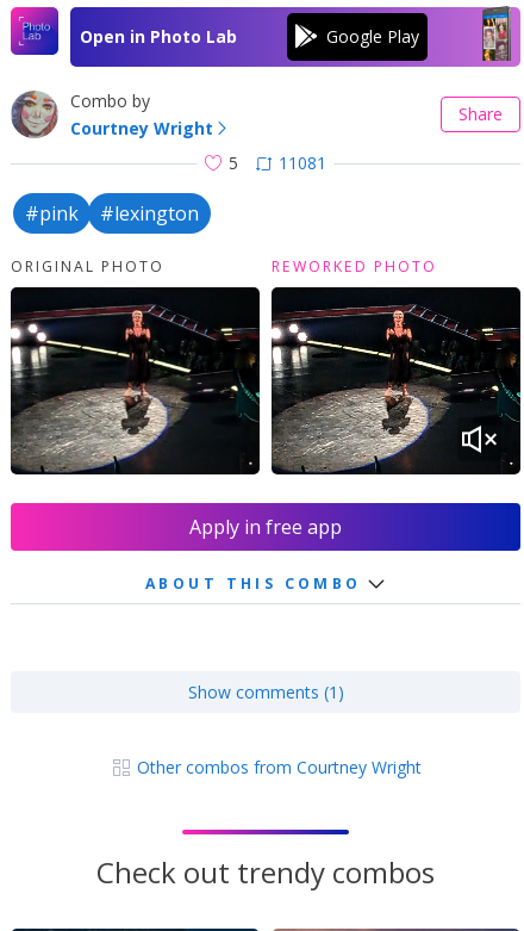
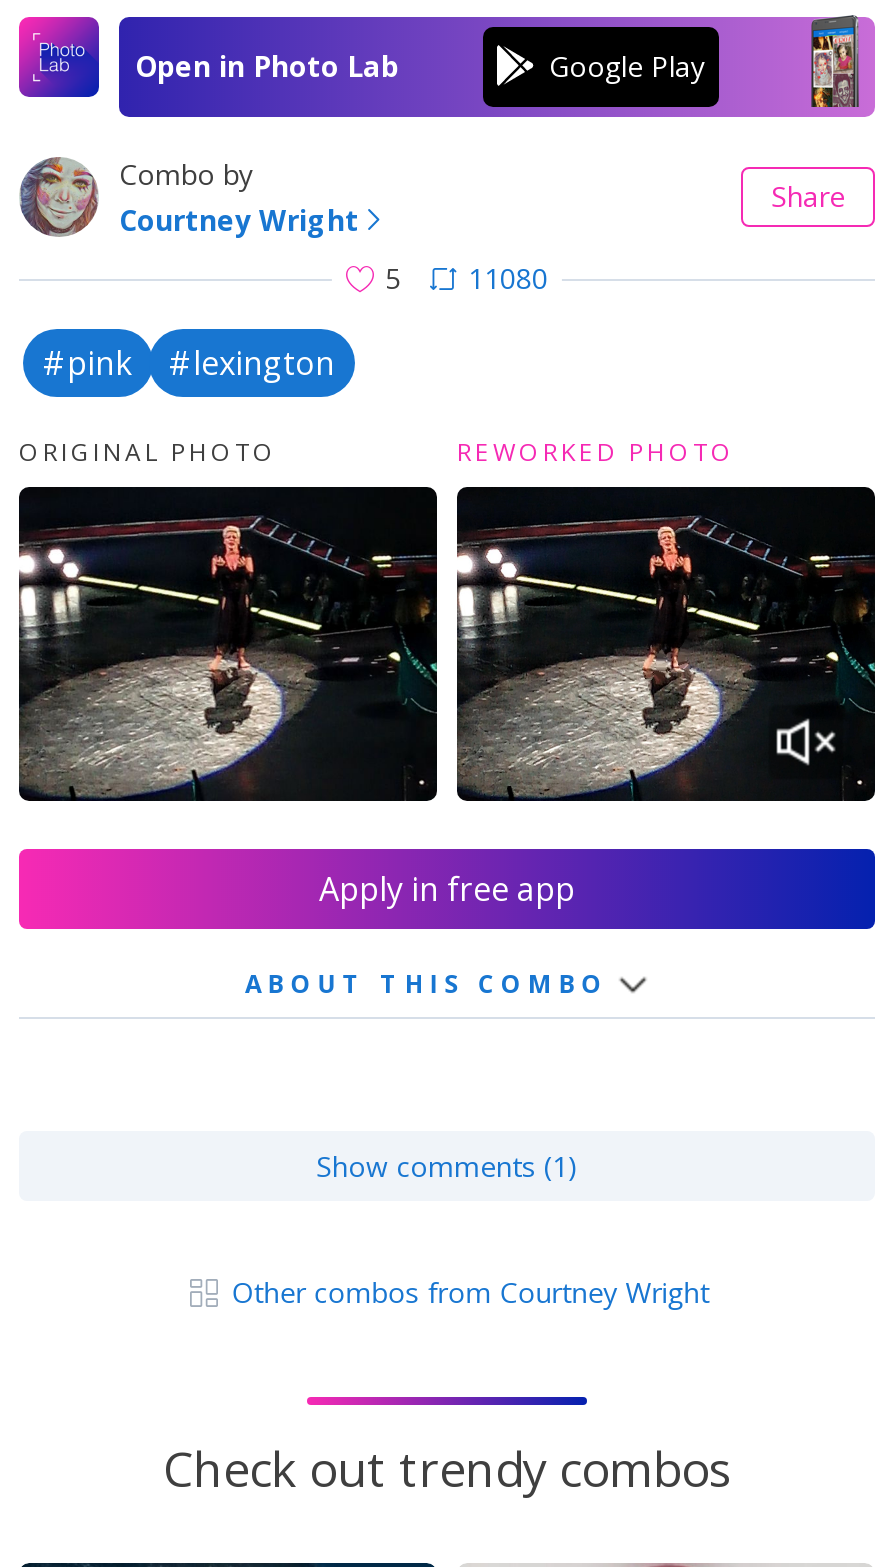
[229,152,326,174] 5 11081 -> [385,259,548,297] 5 11080

